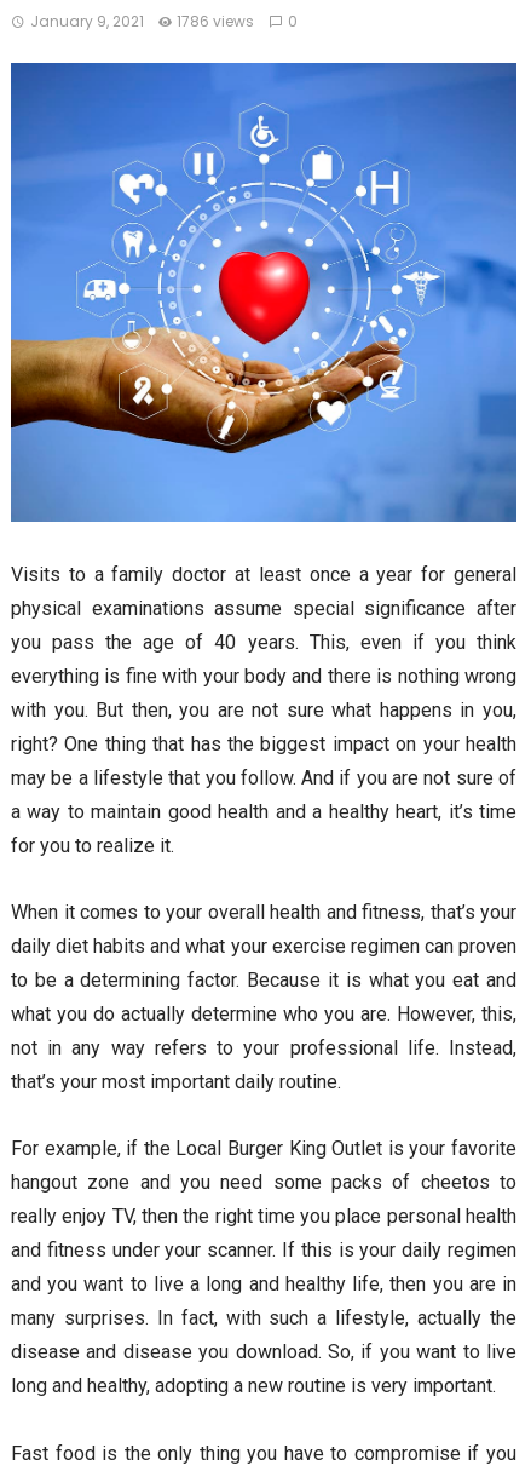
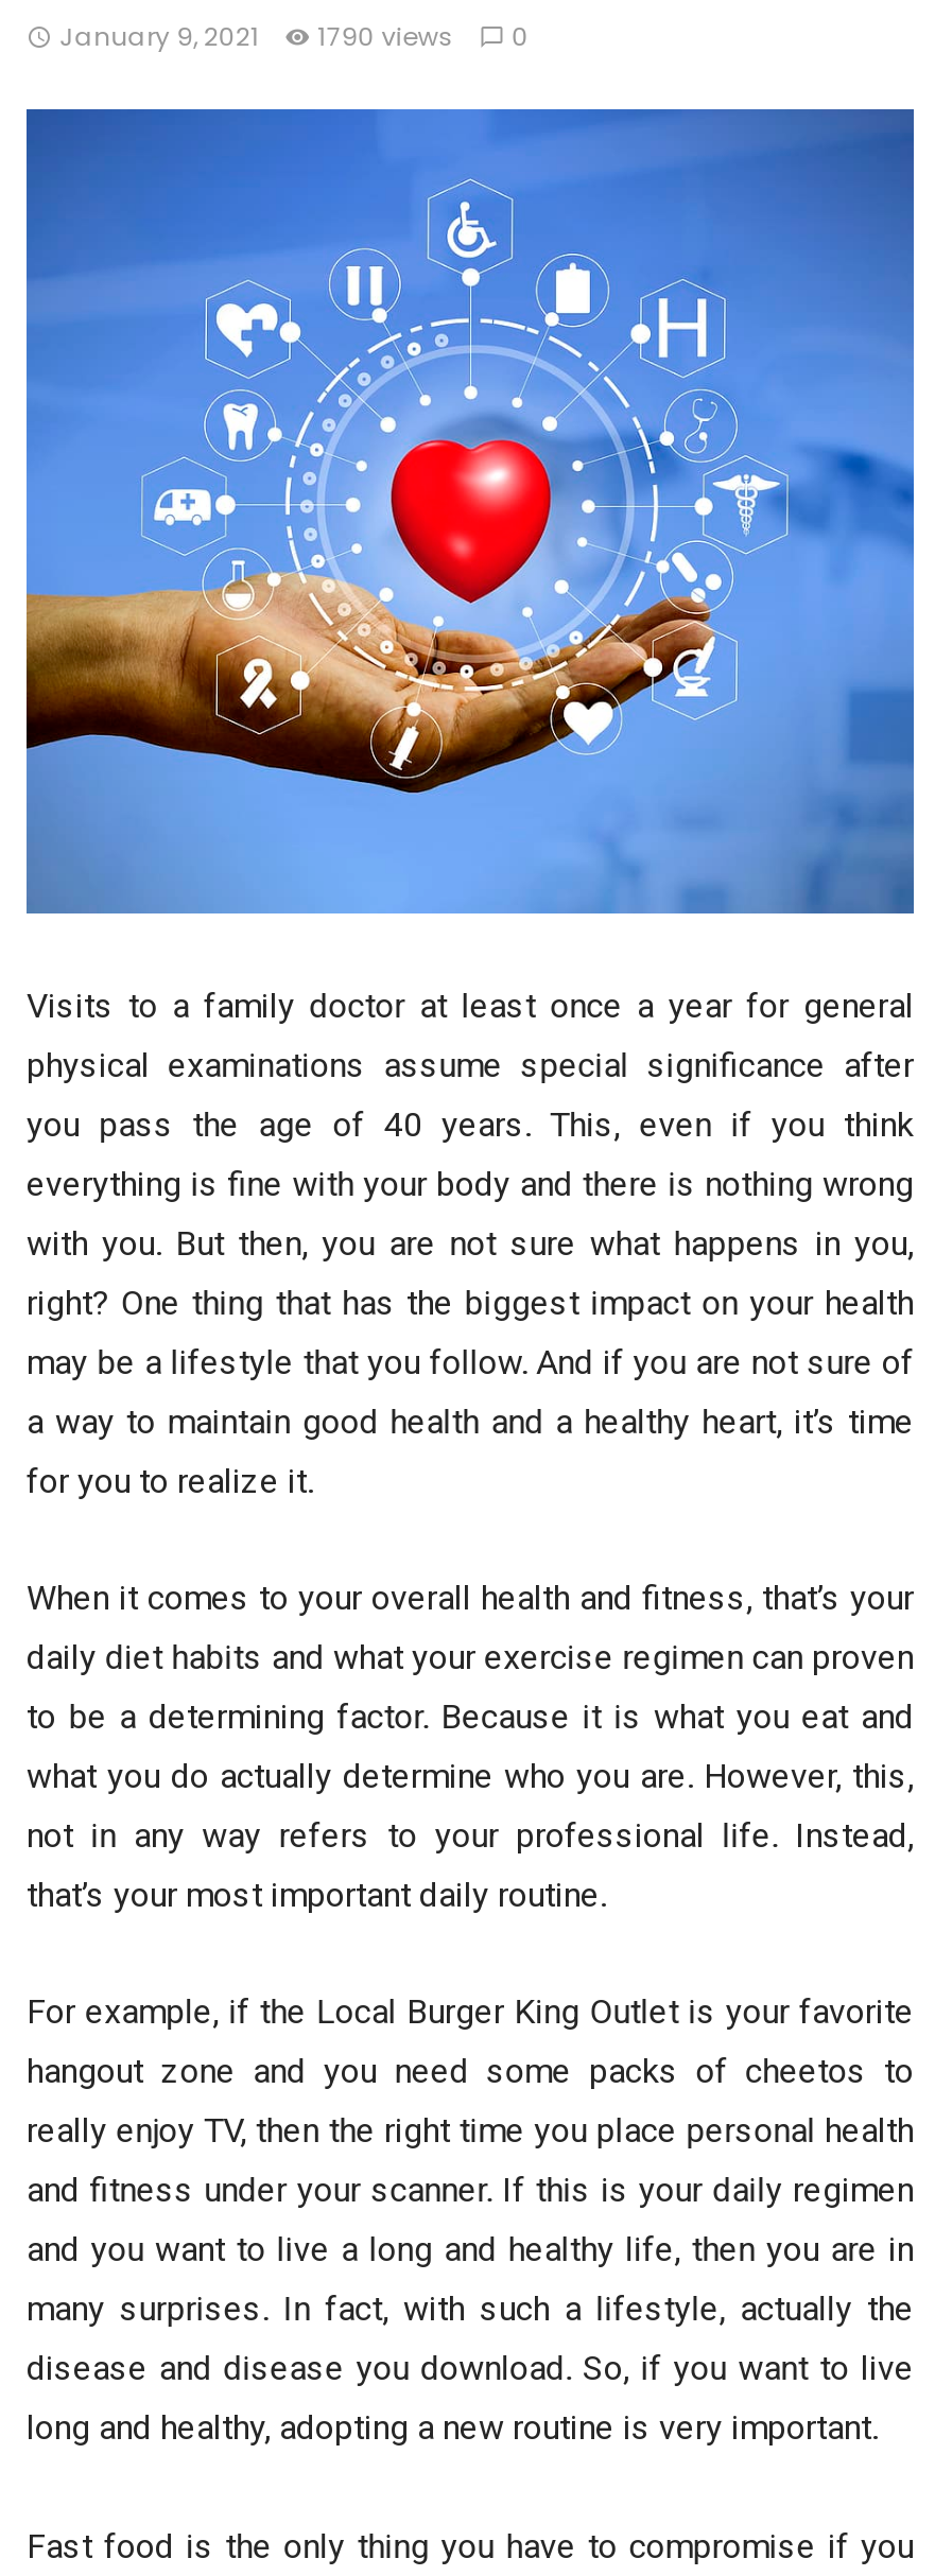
[30,11,297,31] January 9, 2021 1786 views 0 -> [60,18,529,54] January 9, 2021 1790 views 0

